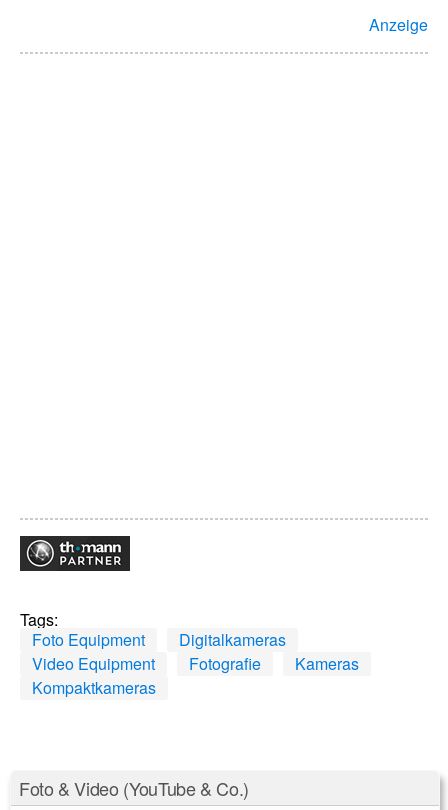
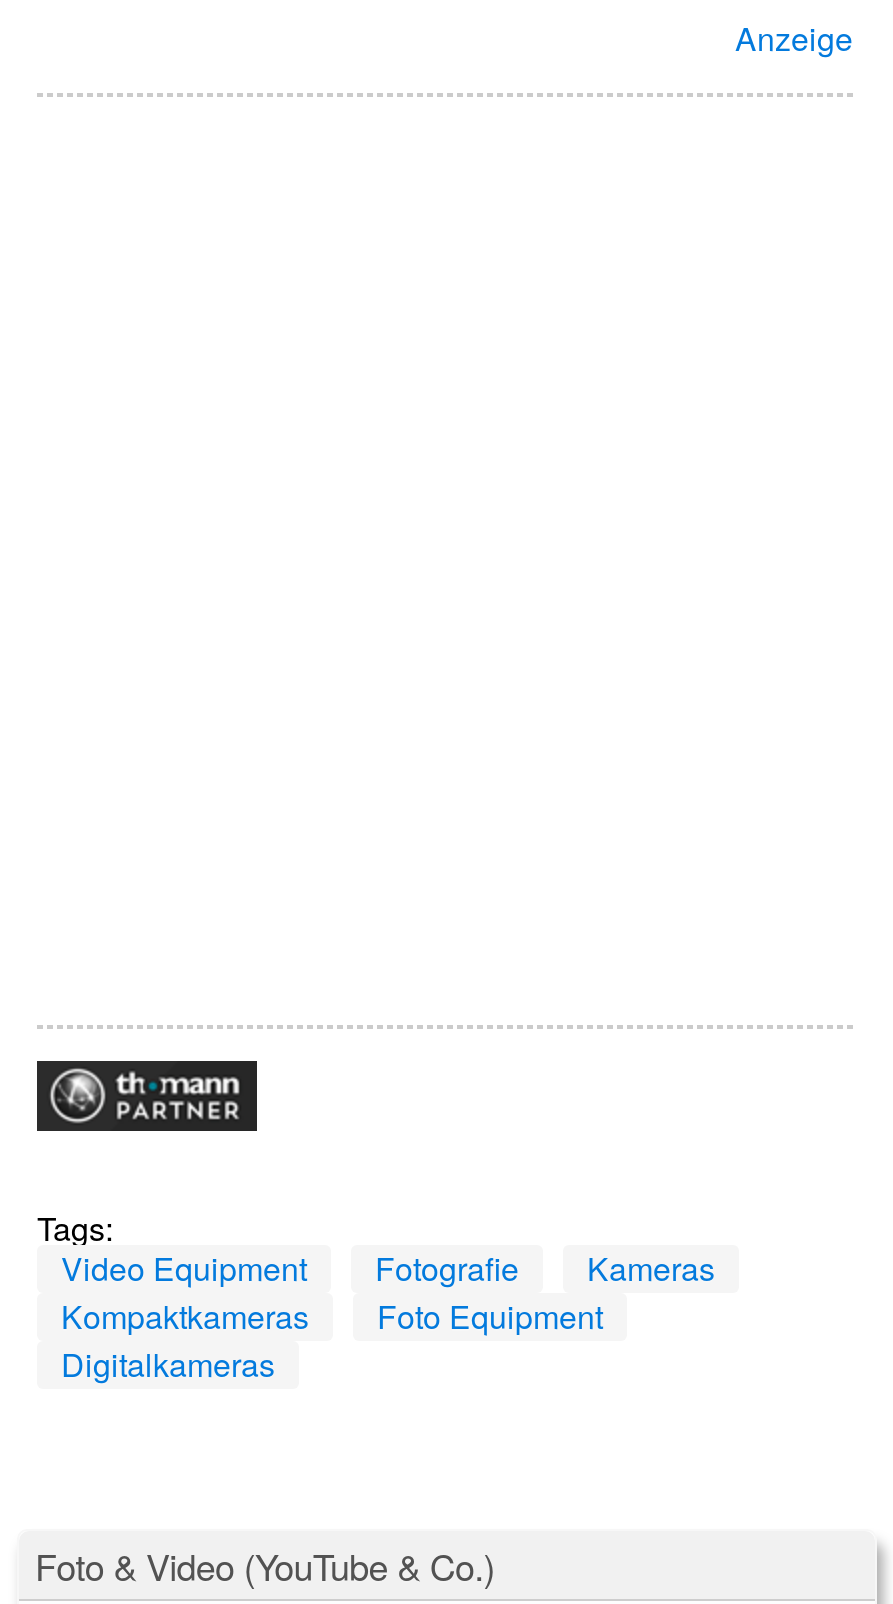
moved [32,627,286,650] -> [61,1292,603,1386]: Foto Equipment | Digitalkameras
moved [32,651,359,698] -> [61,1244,715,1338]: Video Equipment | Fotografie | Kameras | Kompaktkameras

